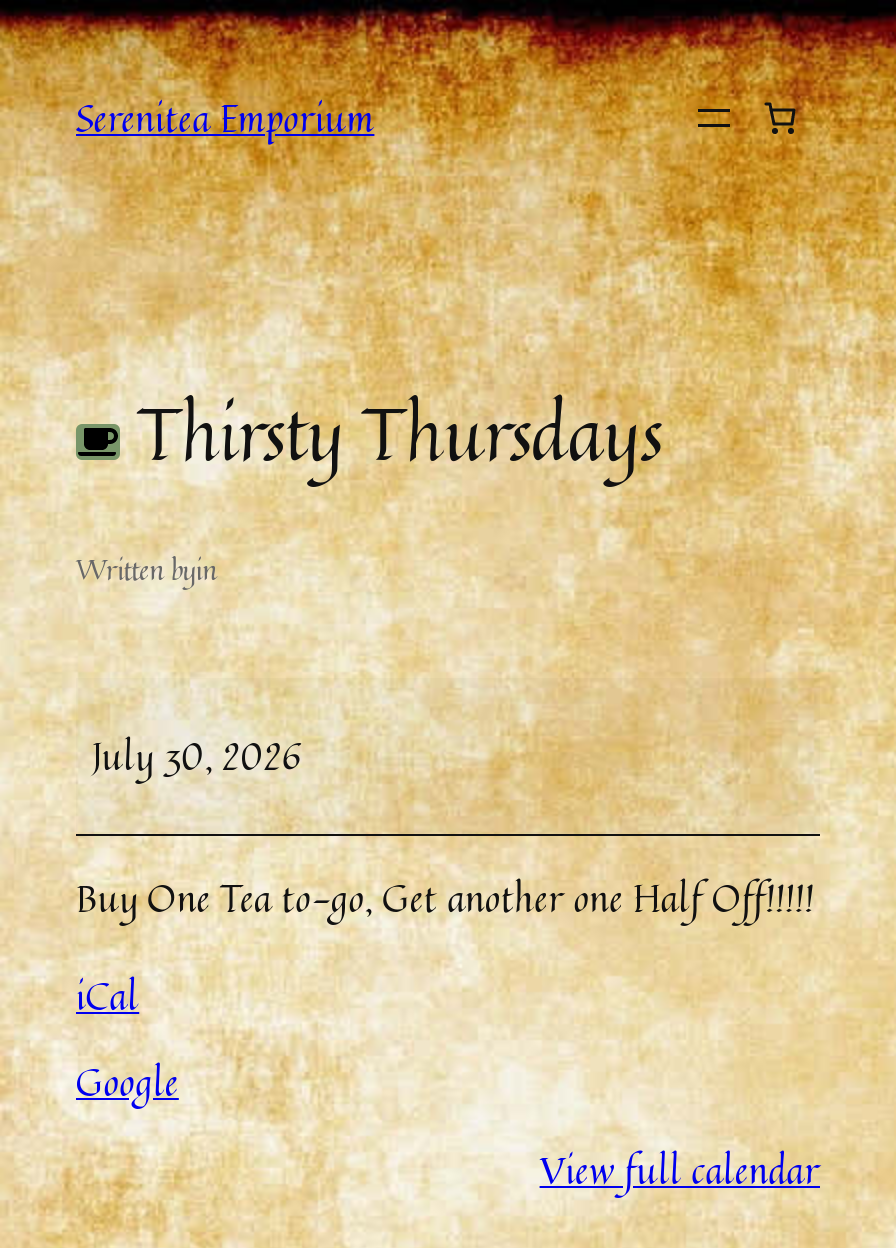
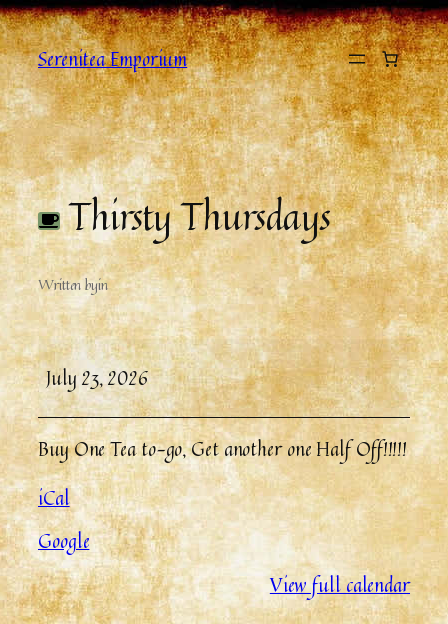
[92,728,301,784] July 30, 2026 -> [46,364,148,392] July 23, 2026

